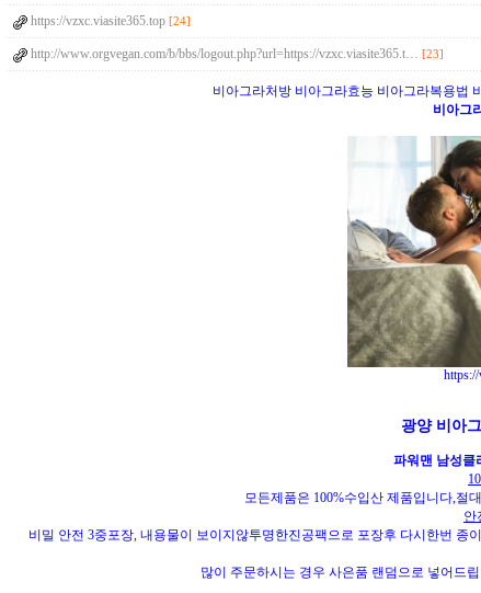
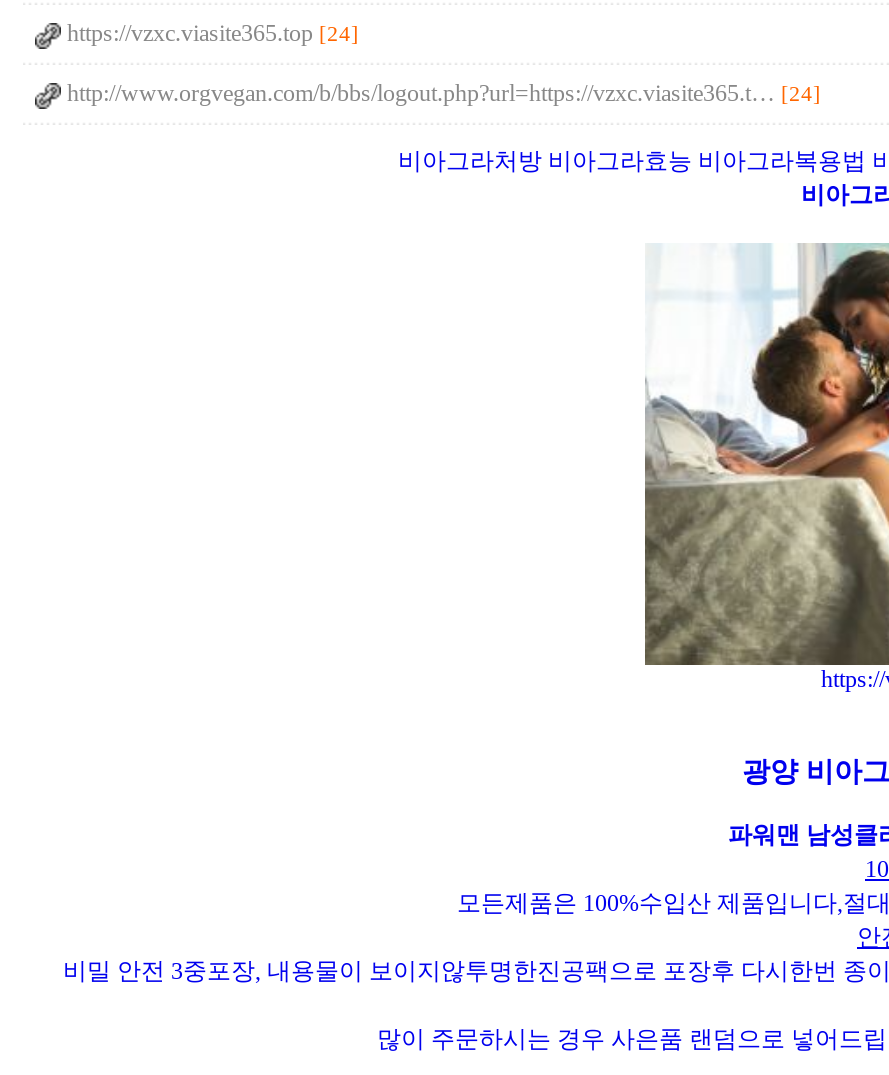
[31,46,444,61] http://www.orgvegan.com/b/bbs/logout.php?url=https://vzxc.viasite365.t… [23] -> [67,79,821,107] http://www.orgvegan.com/b/bbs/logout.php?url=https://vzxc.viasite365.t… [24]

